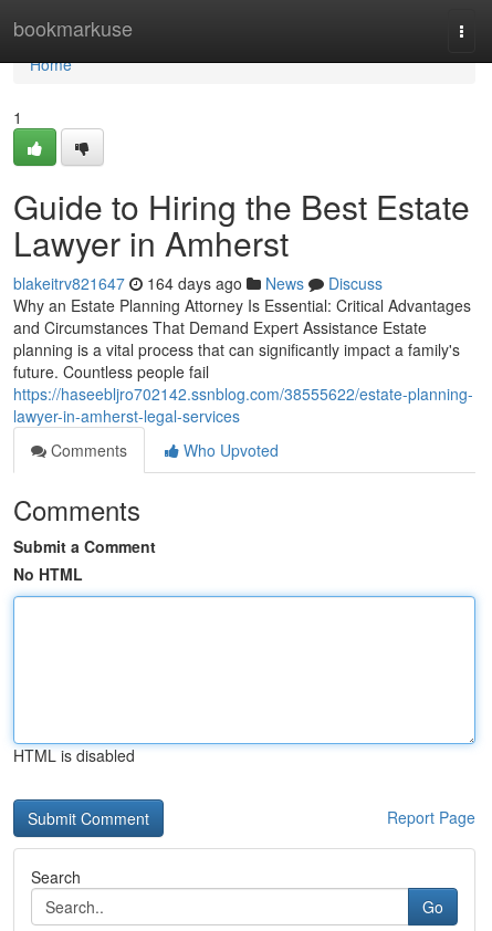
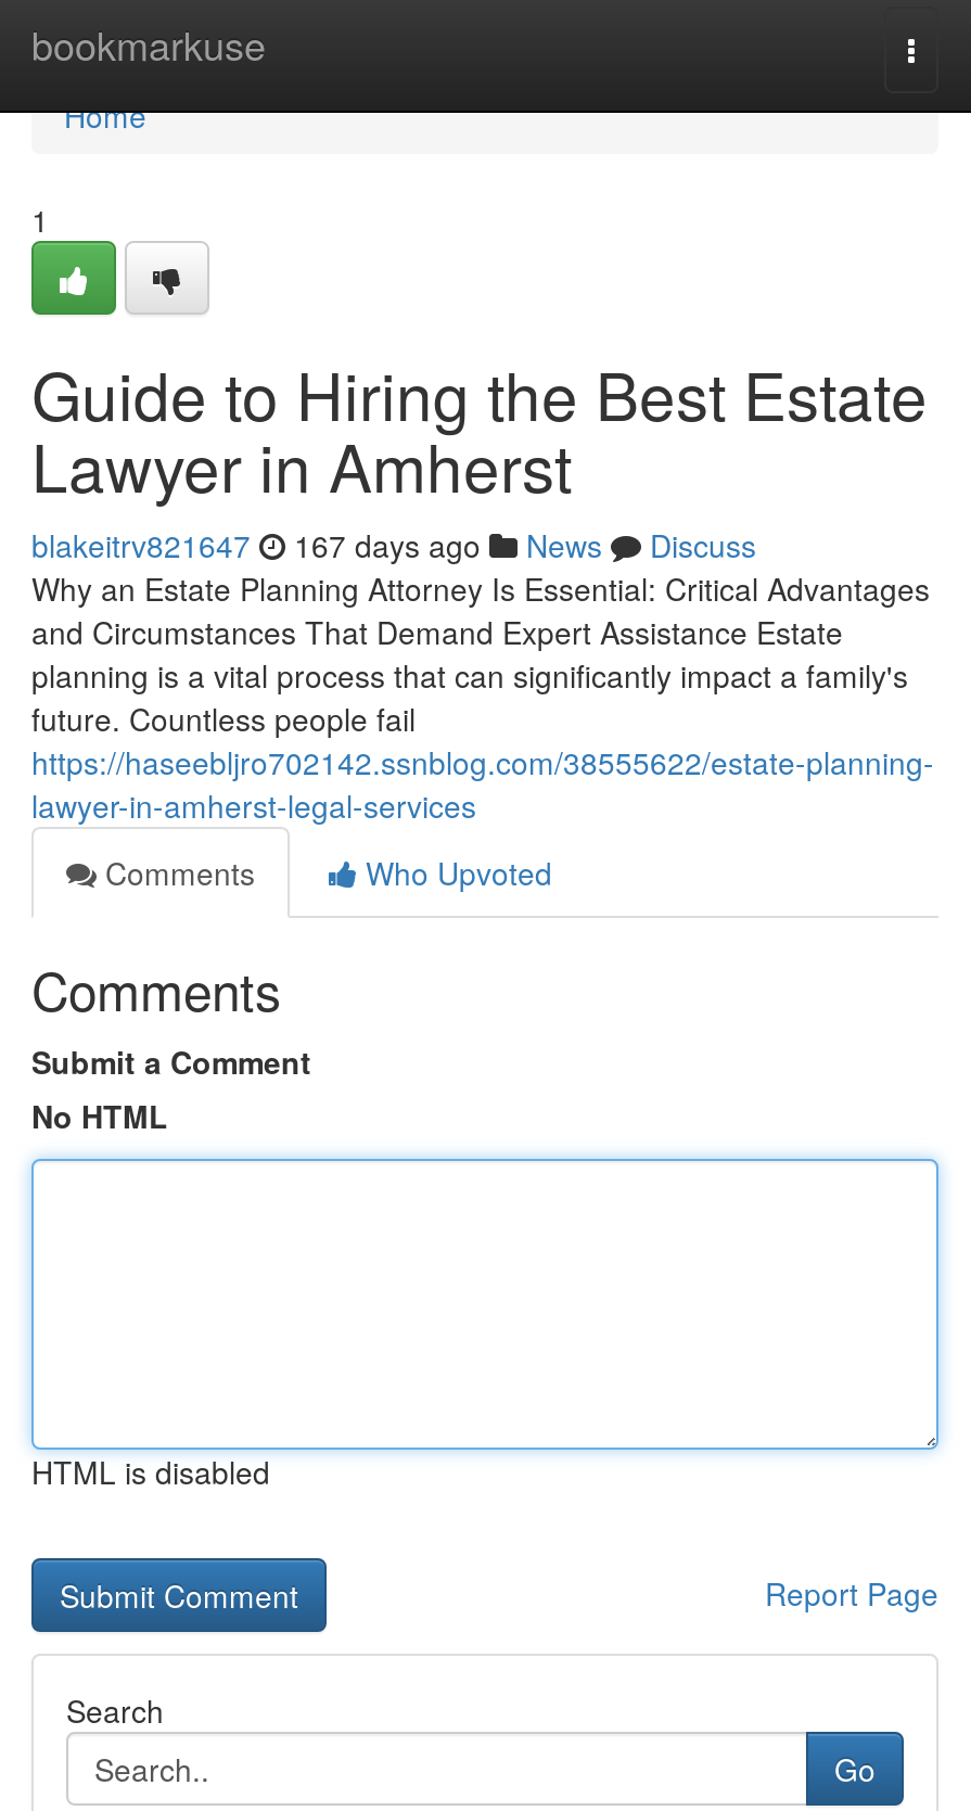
[13,272,383,294] blakeitrv821647 164 days ago News Discuss -> [31,523,756,566] blakeitrv821647 167 days ago News Discuss

